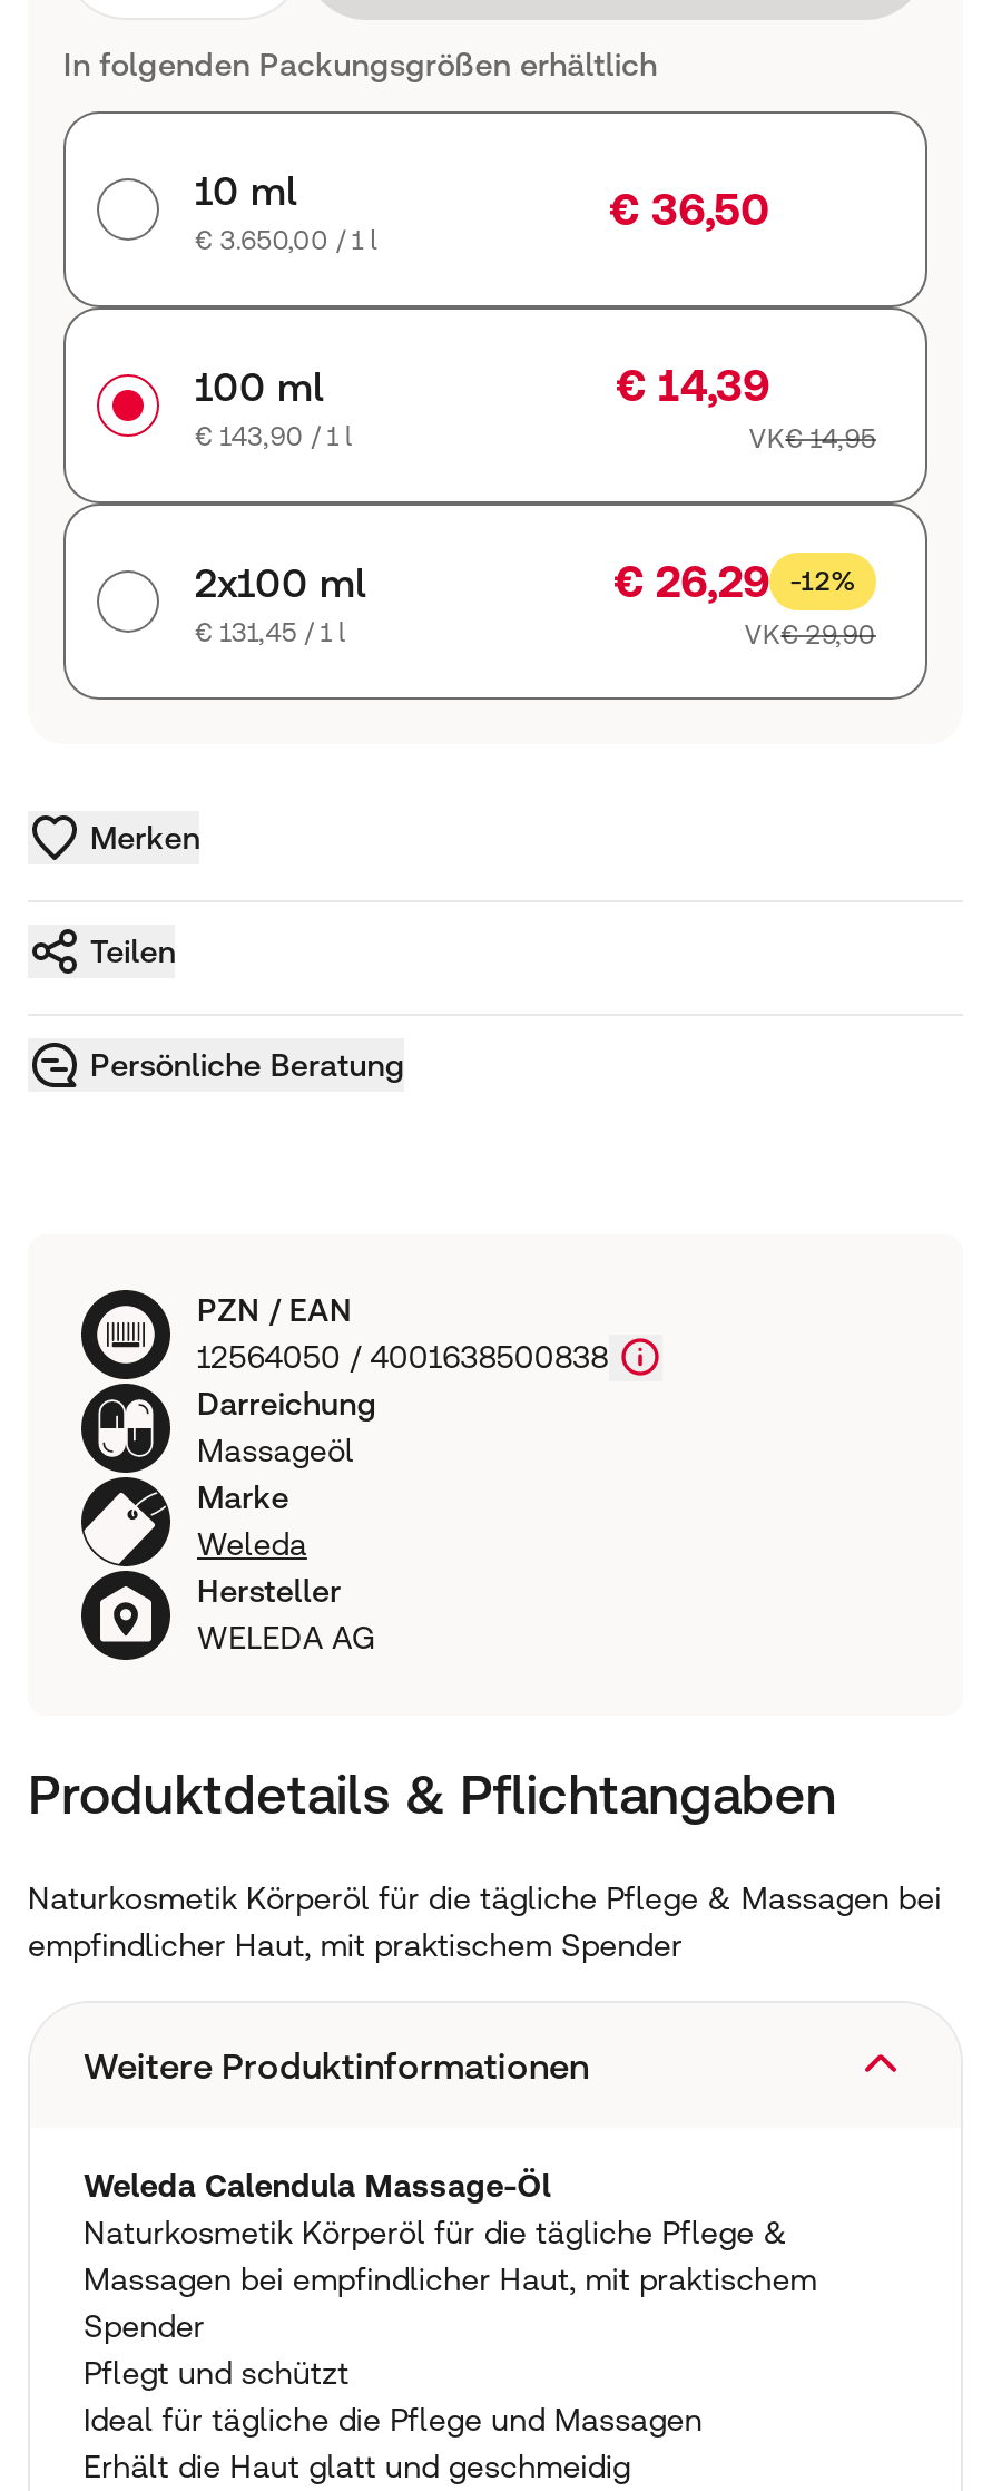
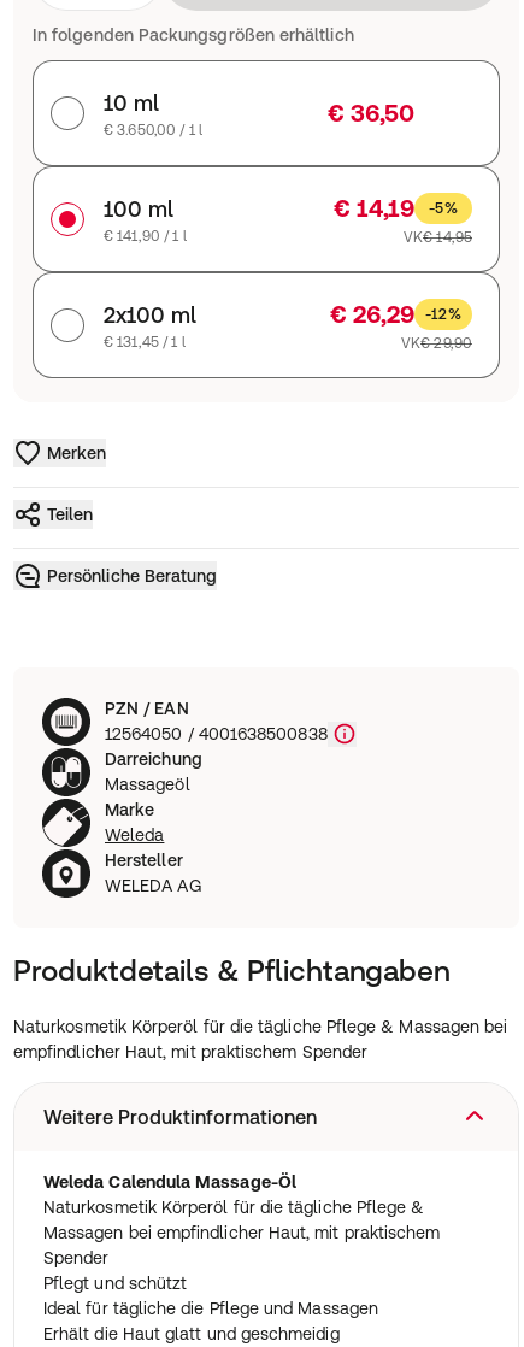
[616,359,769,410] € 14,39 -> [334,194,457,222] € 14,19 | -5%
[195,420,352,451] € 143,90 / 1 l -> [104,227,186,244] € 141,90 / 1 l

